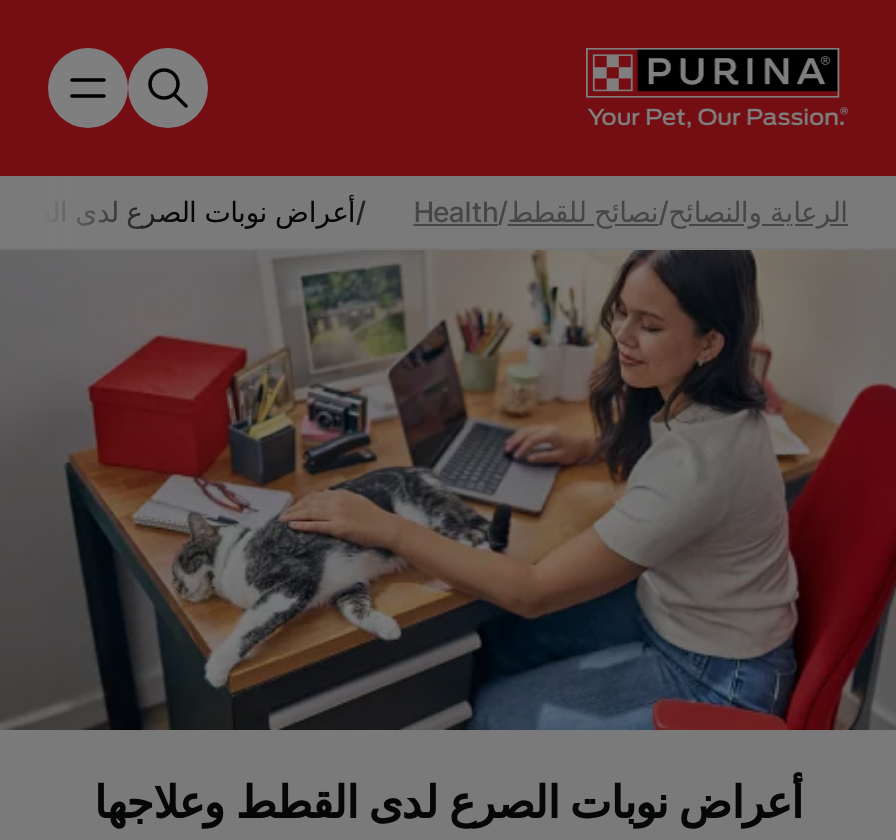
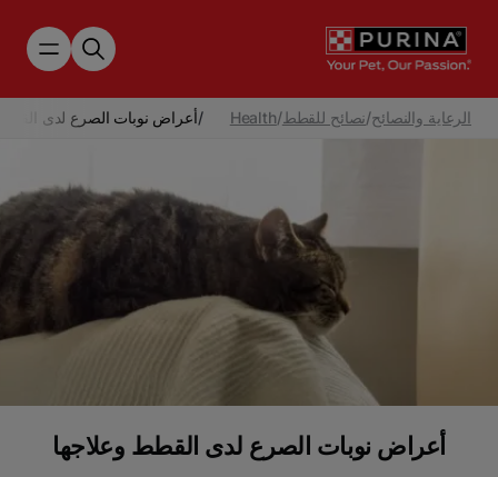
[6,248,890,732] [image] -> [3,139,495,407] [image]

